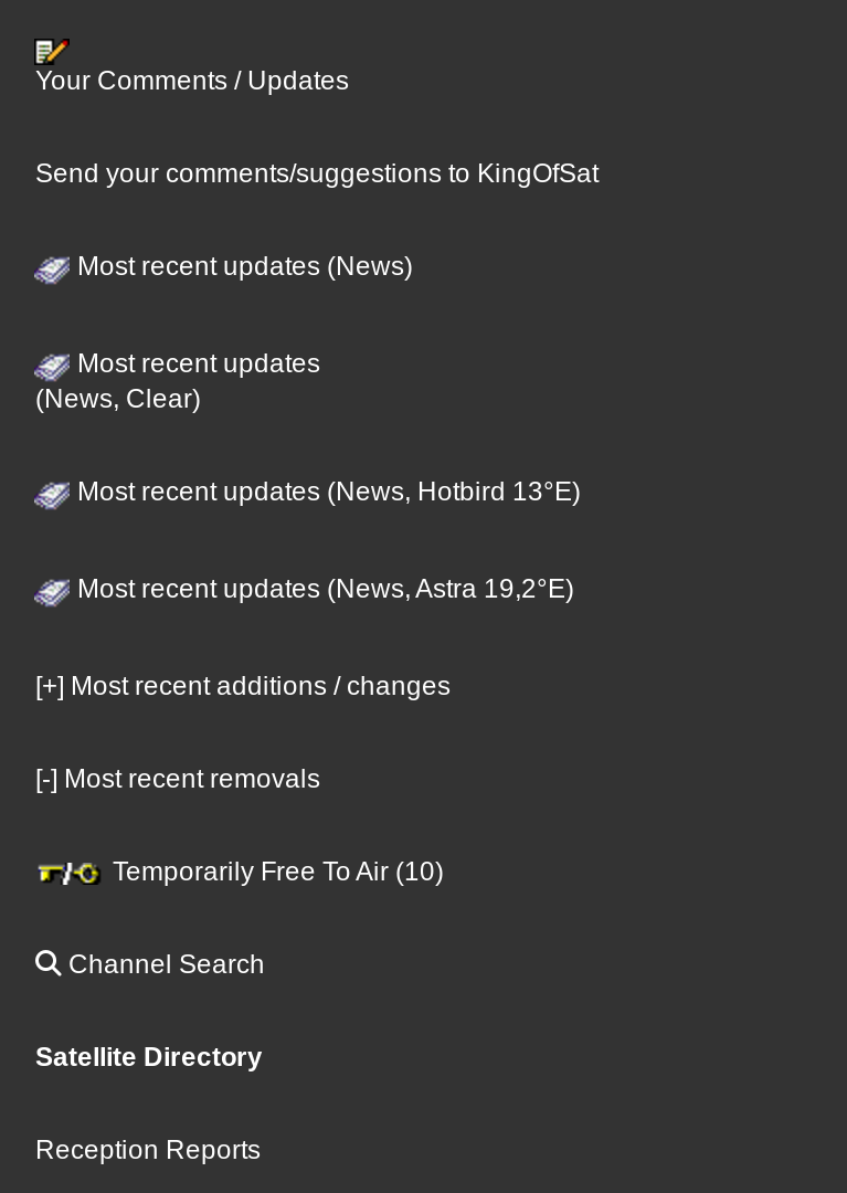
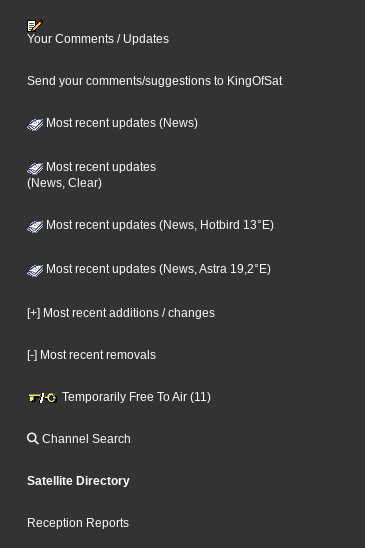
[106,856,444,887] Temporarily Free To Air (10) -> [59,390,211,404] Temporarily Free To Air (11)

